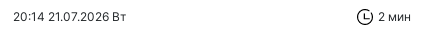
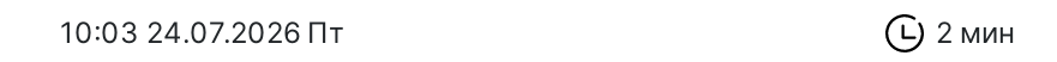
[13,9,126,24] 20:14 21.07.2026 Вт -> [60,14,343,50] 10:03 24.07.2026 Пт

